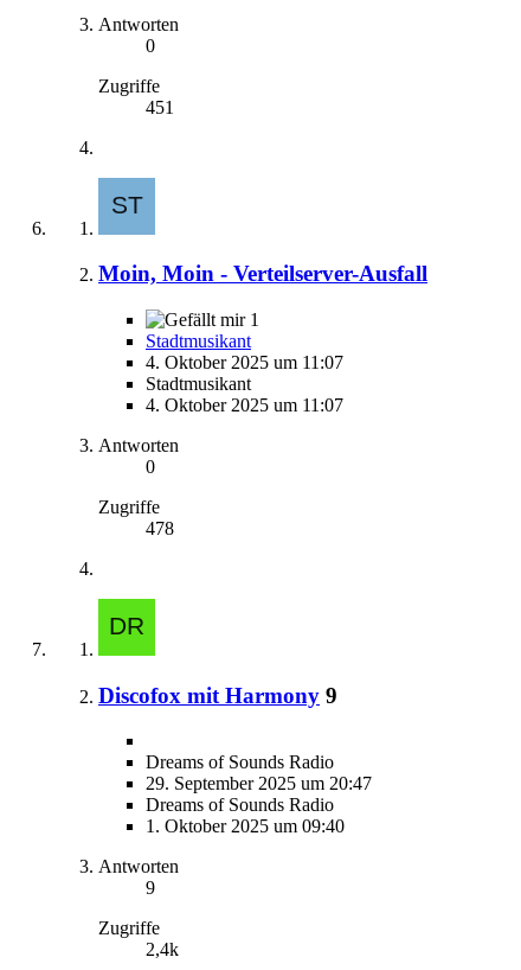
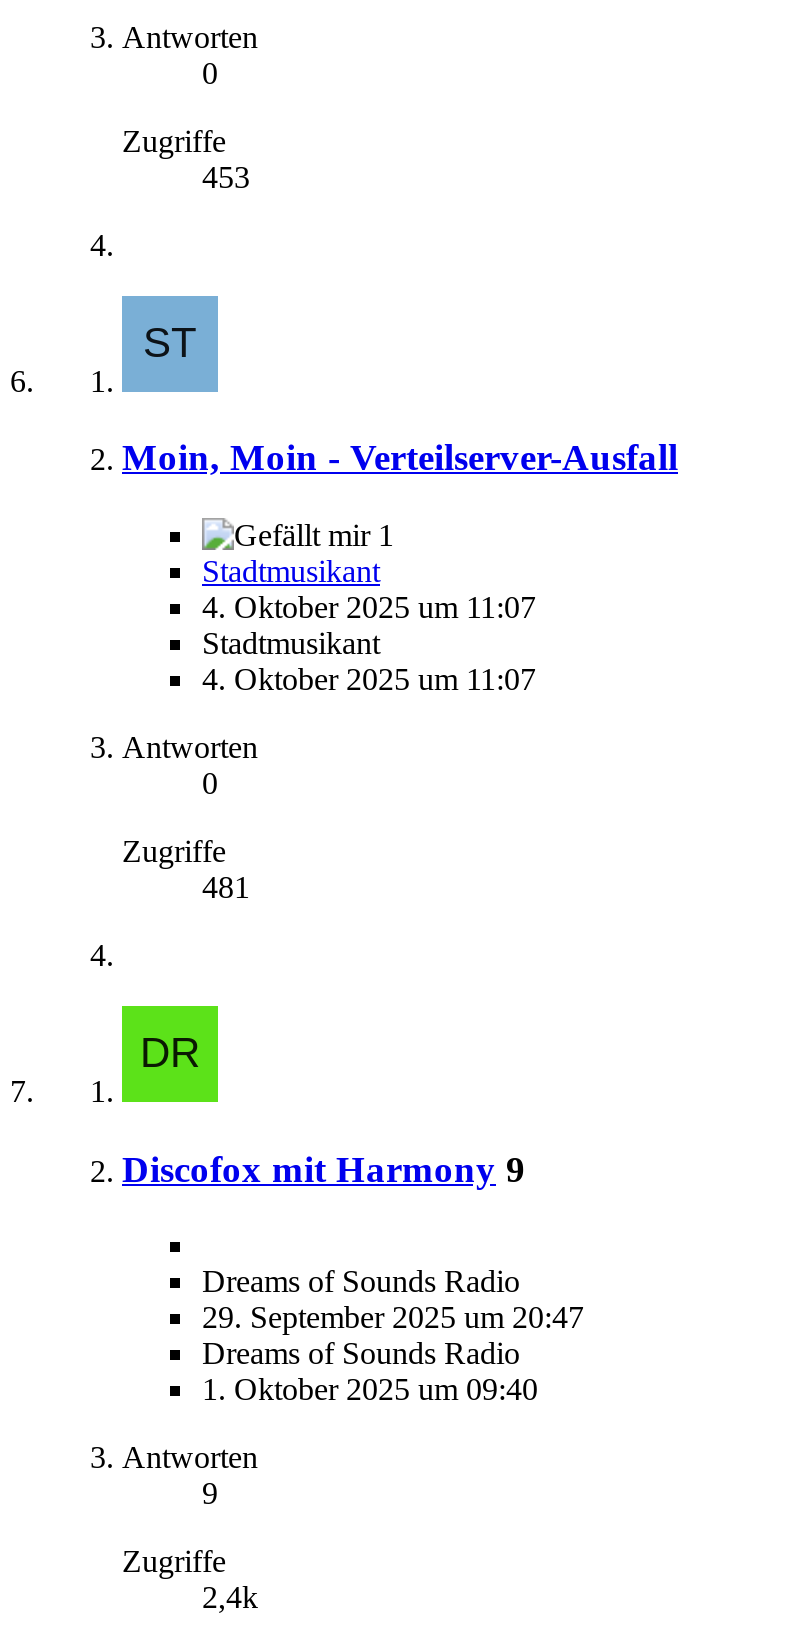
[146,97,174,117] 451 -> [202,159,250,193] 453
[146,518,174,538] 478 -> [202,870,250,904] 481

